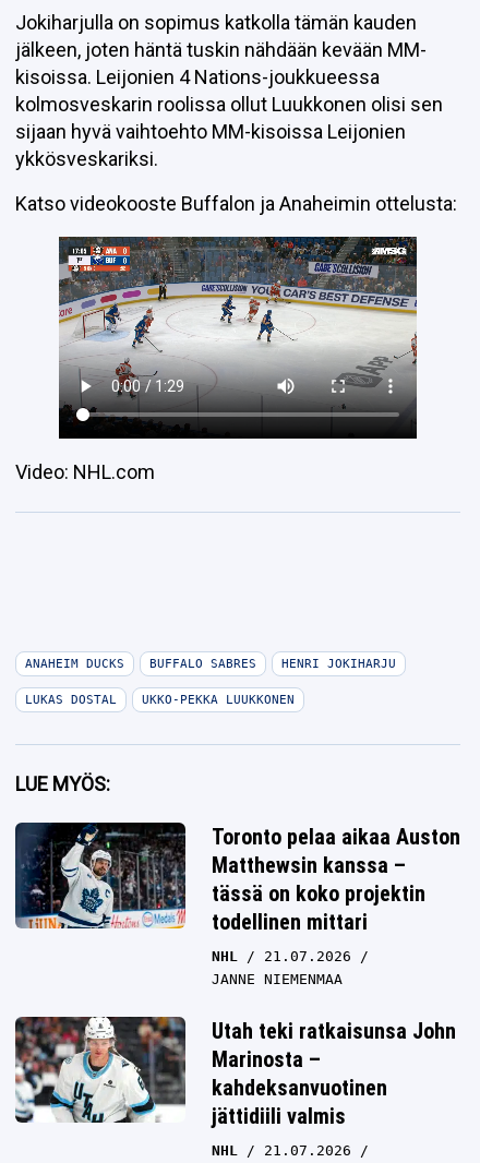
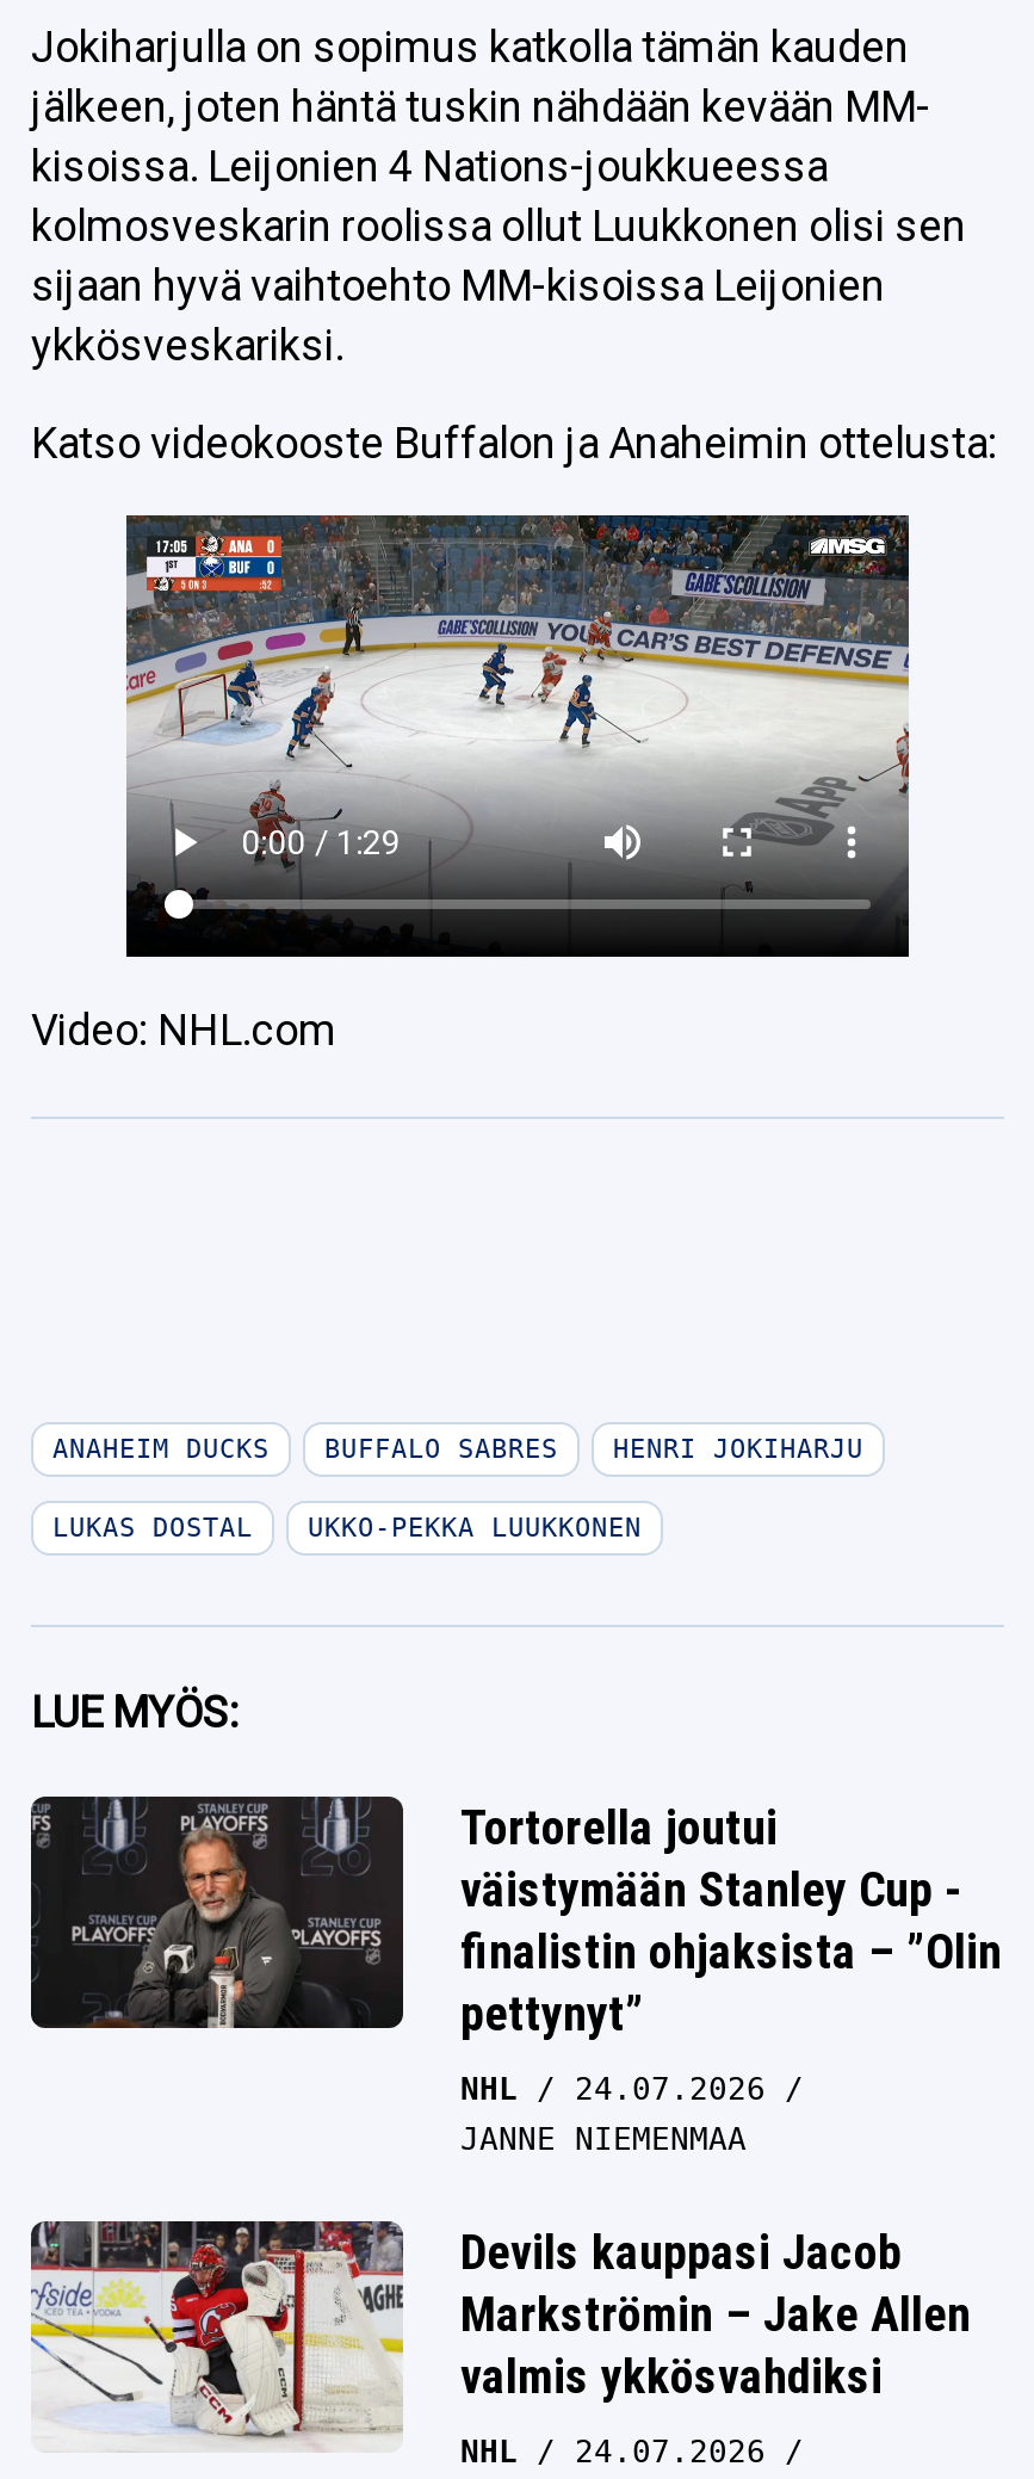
[14,823,460,934] [image] | Toronto pelaa aikaa Auston | Matthewsin kanssa – | tässä on koko projektin | todellinen mittari -> [29,1794,1002,2041] [image] | Tortorella joutui | väistymään Stanley Cup - | finalistin ohjaksista – ”Olin | pettynyt”
[212,948,351,964] NHL 21.07.2026 -> [460,2070,766,2106] NHL 24.07.2026
[14,1017,456,1129] [image] | Utah teki ratkaisunsa John | Marinosta – | kahdeksanvuotinen | jättidiili valmis -> [29,2219,971,2450] [image] | Devils kauppasi Jacob | Markströmin – Jake Allen | valmis ykkösvahdiksi
[212,1142,351,1158] NHL 21.07.2026 -> [460,2432,766,2468] NHL 24.07.2026

